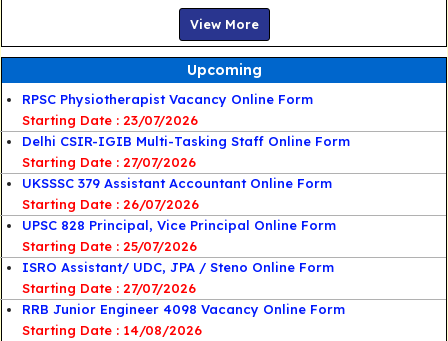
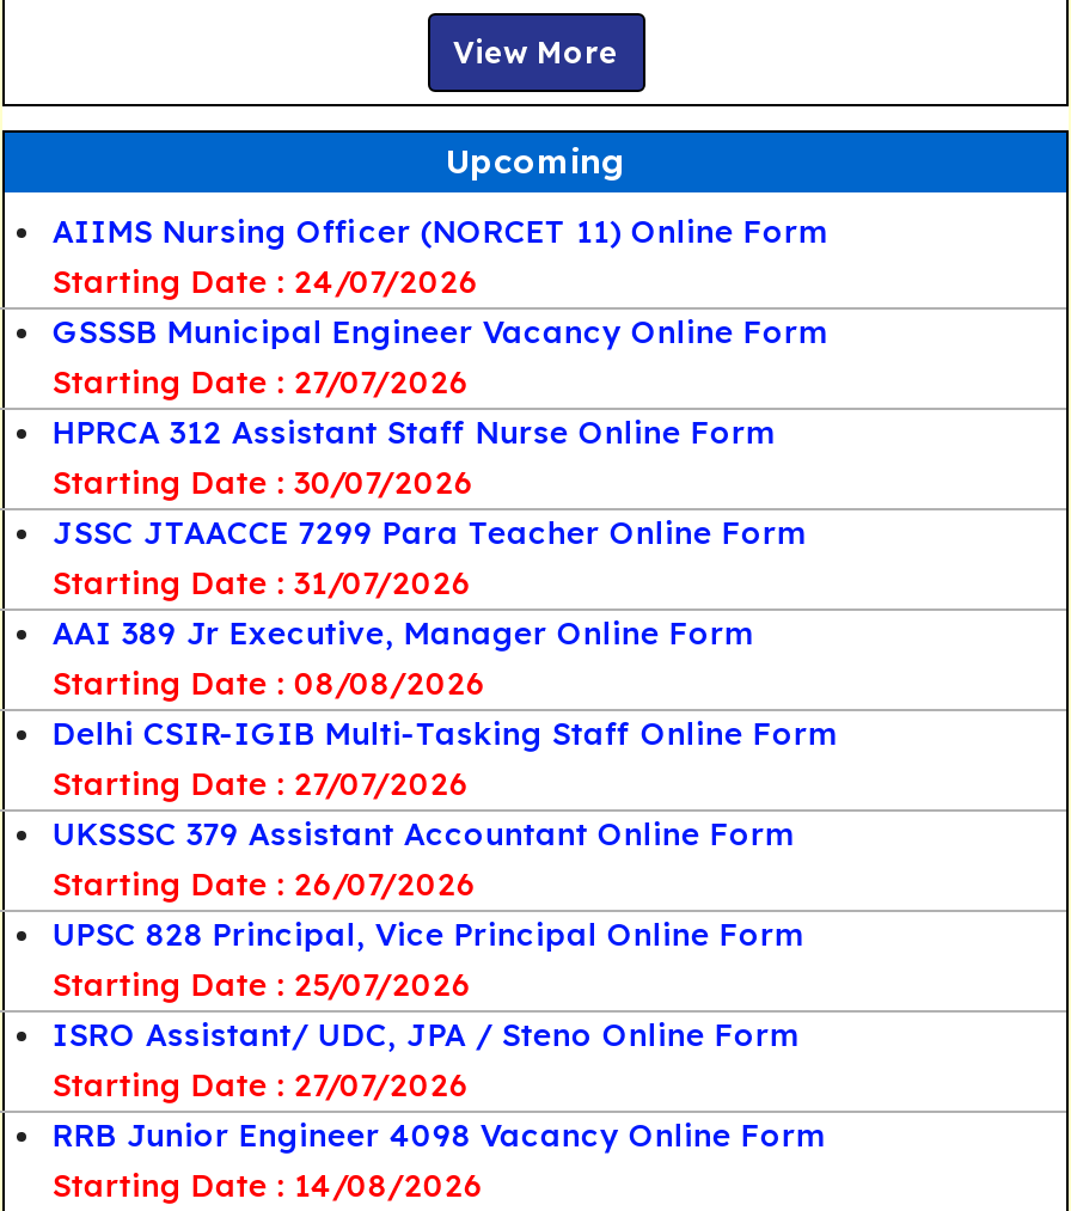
[22,91,313,128] RPSC Physiotherapist Vacancy Online Form | Starting Date : 23/07/2026 -> [52,212,827,702] AIIMS Nursing Officer (NORCET 11) Online Form | Starting Date : 24/07/2026 | GSSSB Municipal Engineer Vacancy Online Form | Starting Date : 27/07/2026 | HPRCA 312 Assistant Staff Nurse Online Form | Starting Date : 30/07/2026 | JSSC JTAACCE 7299 Para Teacher Online Form | Starting Date : 31/07/2026 | AAI 389 Jr Executive, Manager Online Form | Starting Date : 08/08/2026

